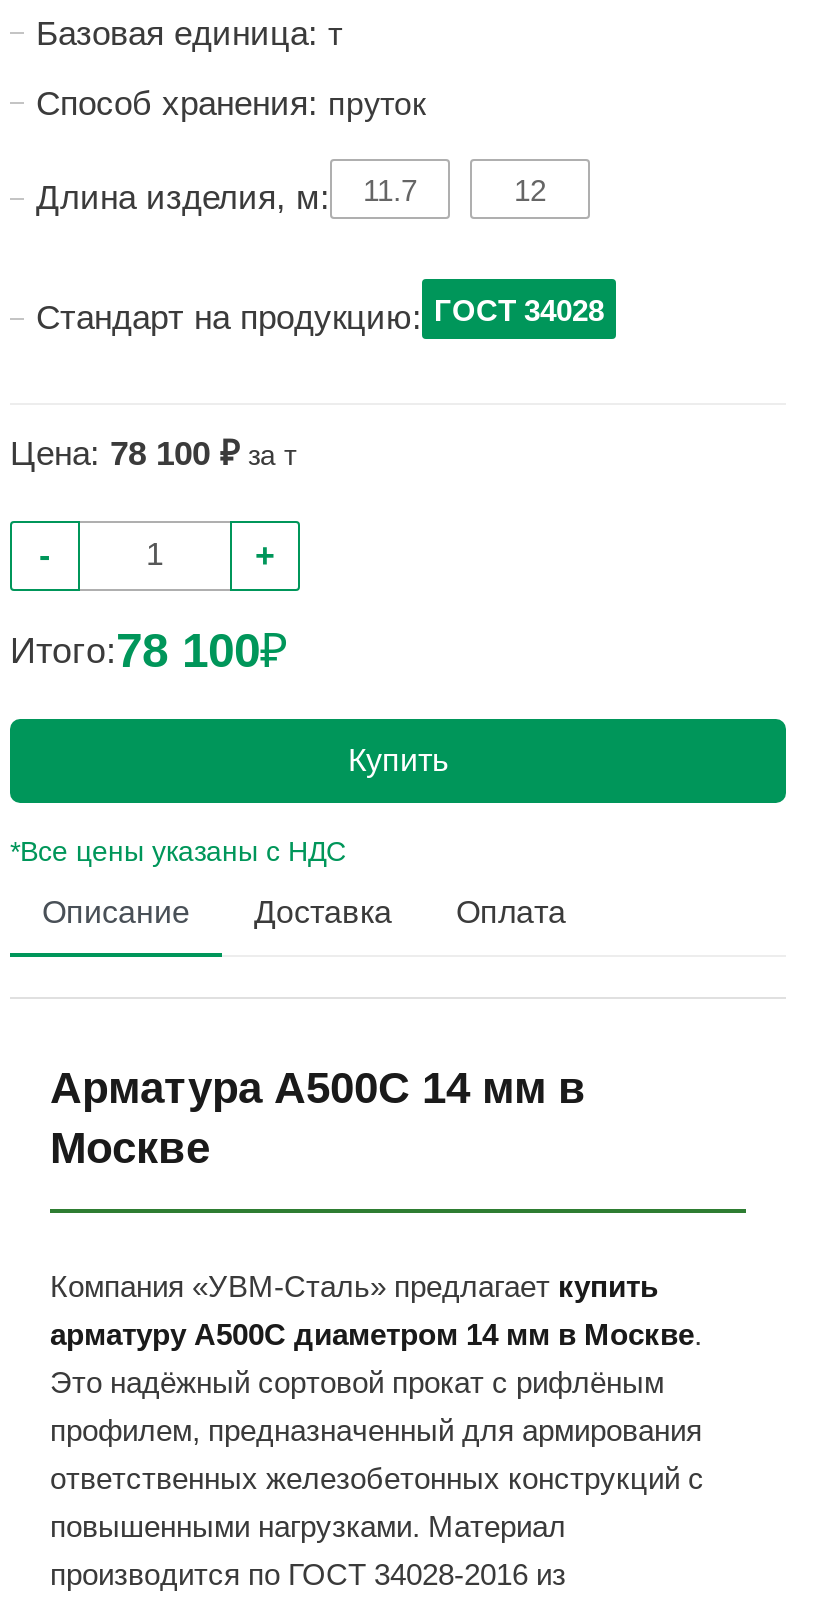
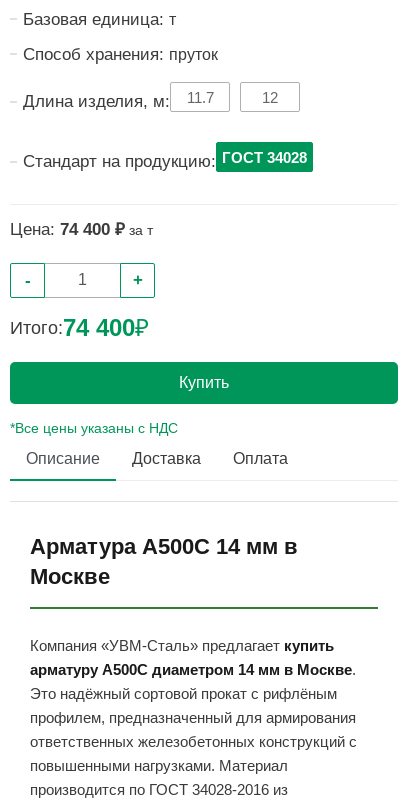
[10,434,296,472] Цена: 78 100 ₽ за т -> [10,219,153,238] Цена: 74 400 ₽ за т
[10,623,288,677] Итого:78 100₽ -> [10,314,149,341] Итого:74 400₽

